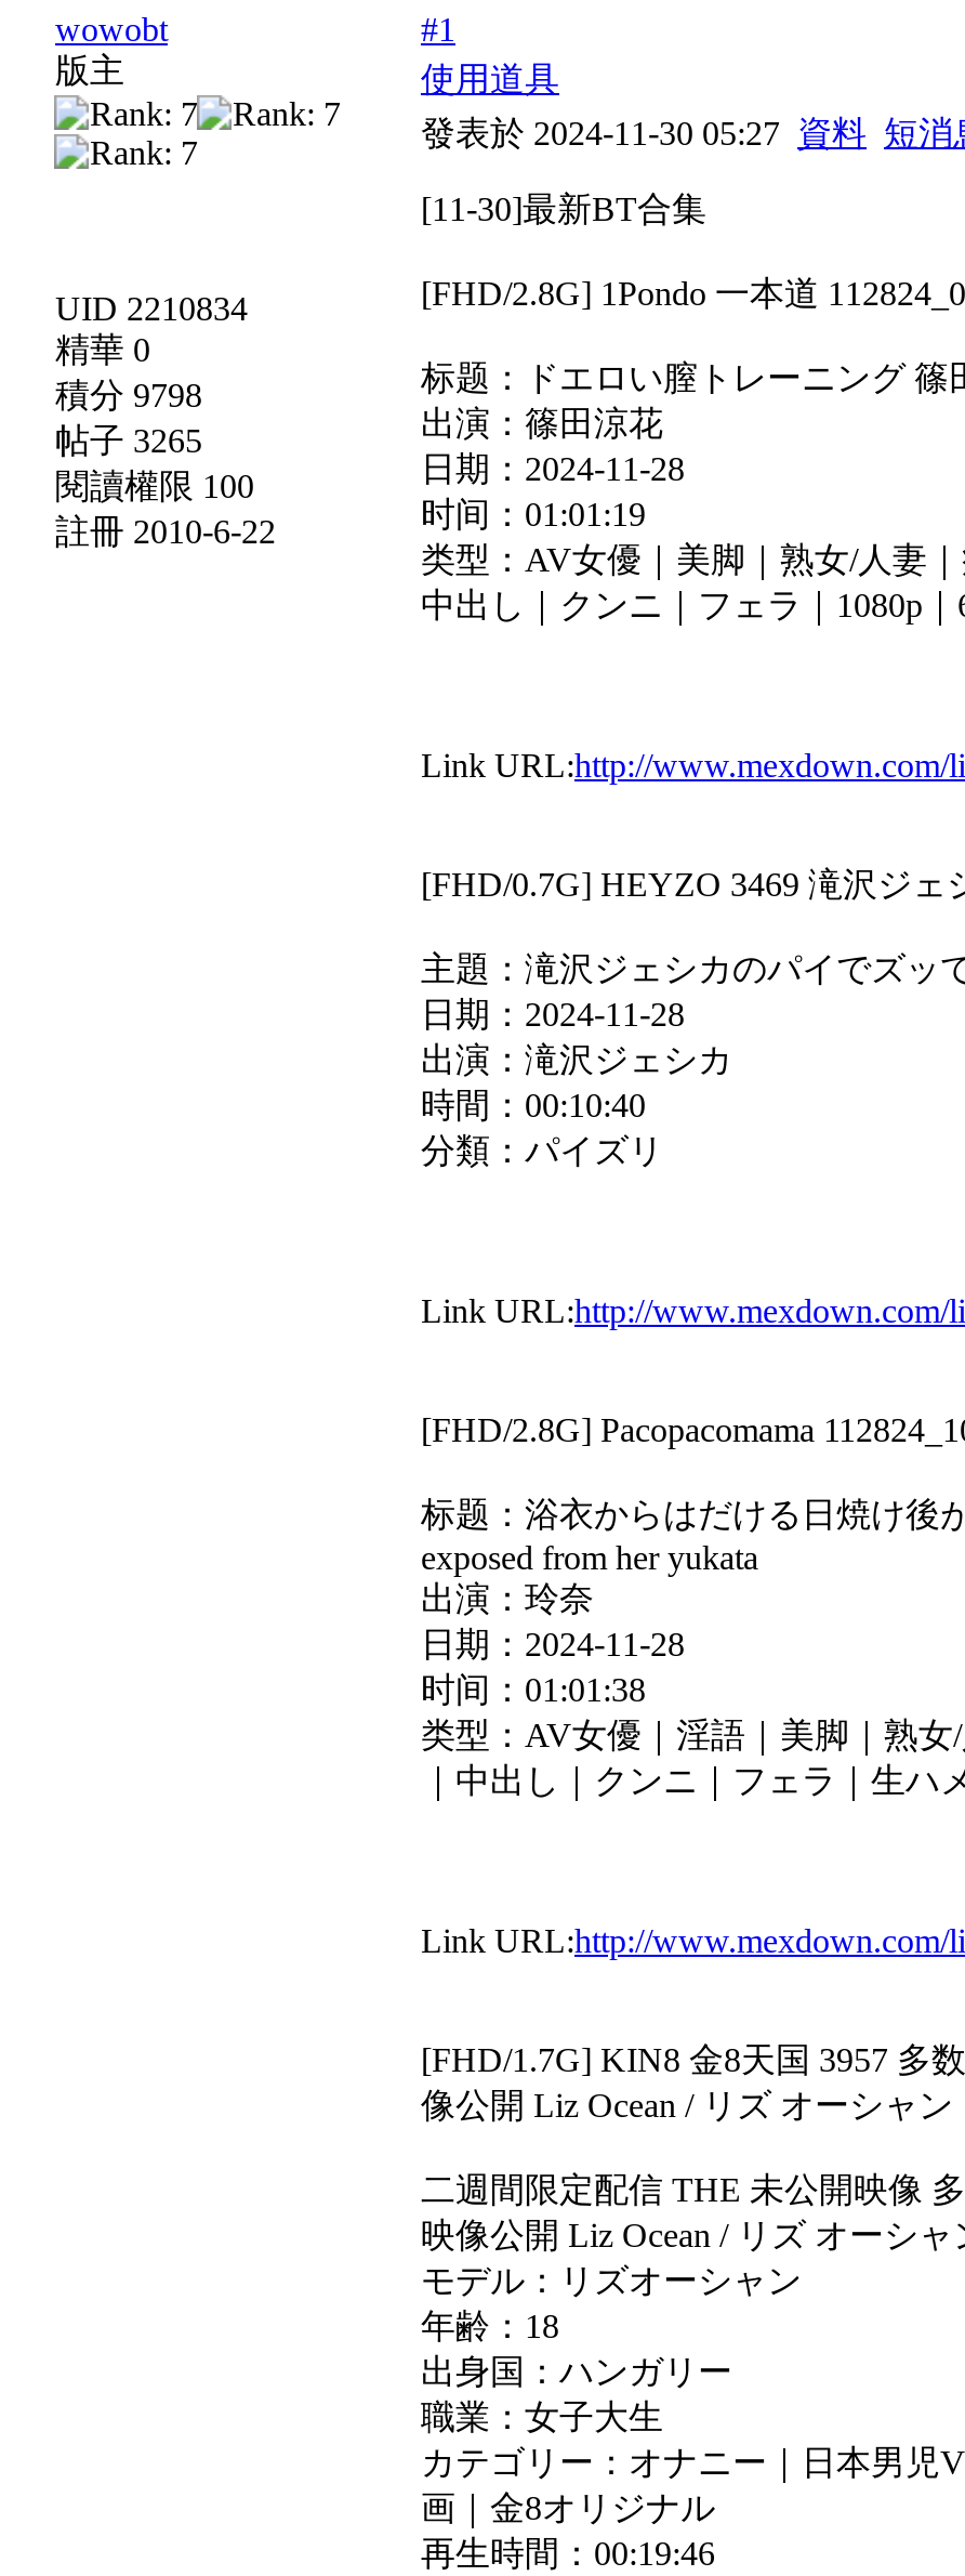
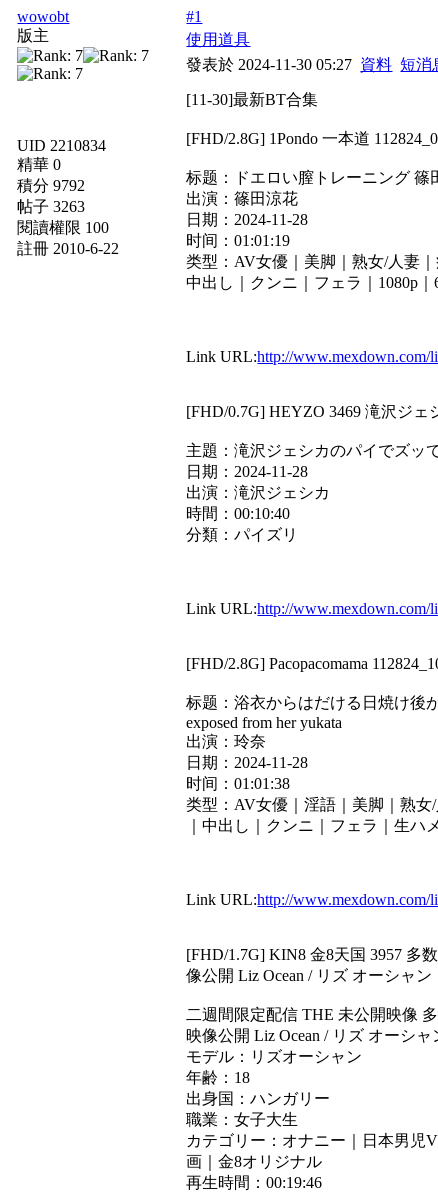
[55,377,202,413] 積分 9798 -> [17,177,85,194] 積分 9792
[55,422,202,459] 帖子 3265 -> [17,198,85,215] 帖子 3263

